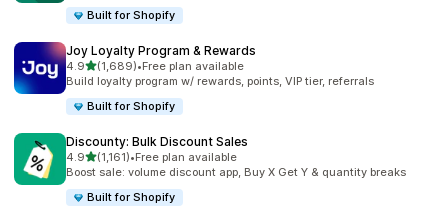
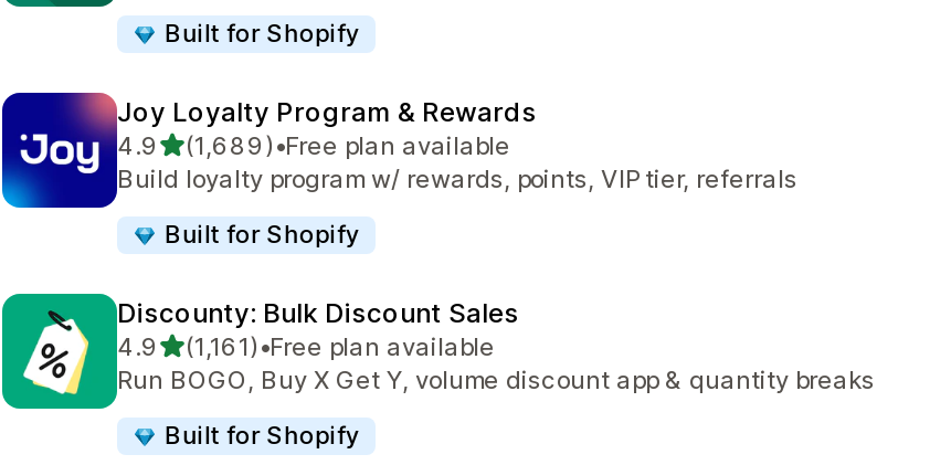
[66,165,406,179] Boost sale: volume discount app, Buy X Get Y & quantity breaks -> [117,364,875,395] Run BOGO, Buy X Get Y, volume discount app & quantity breaks

